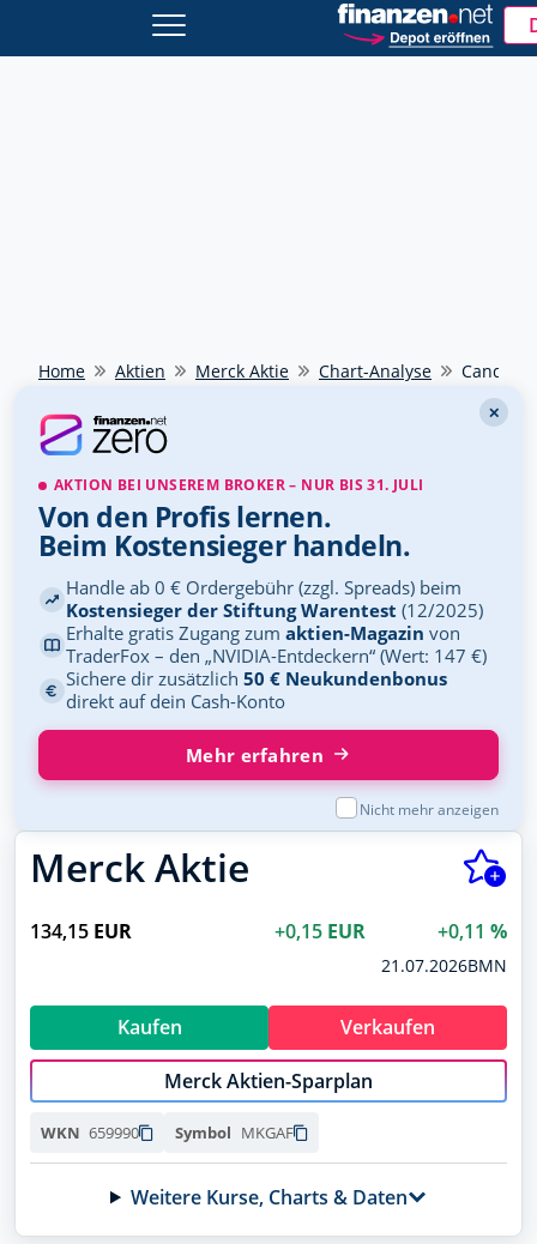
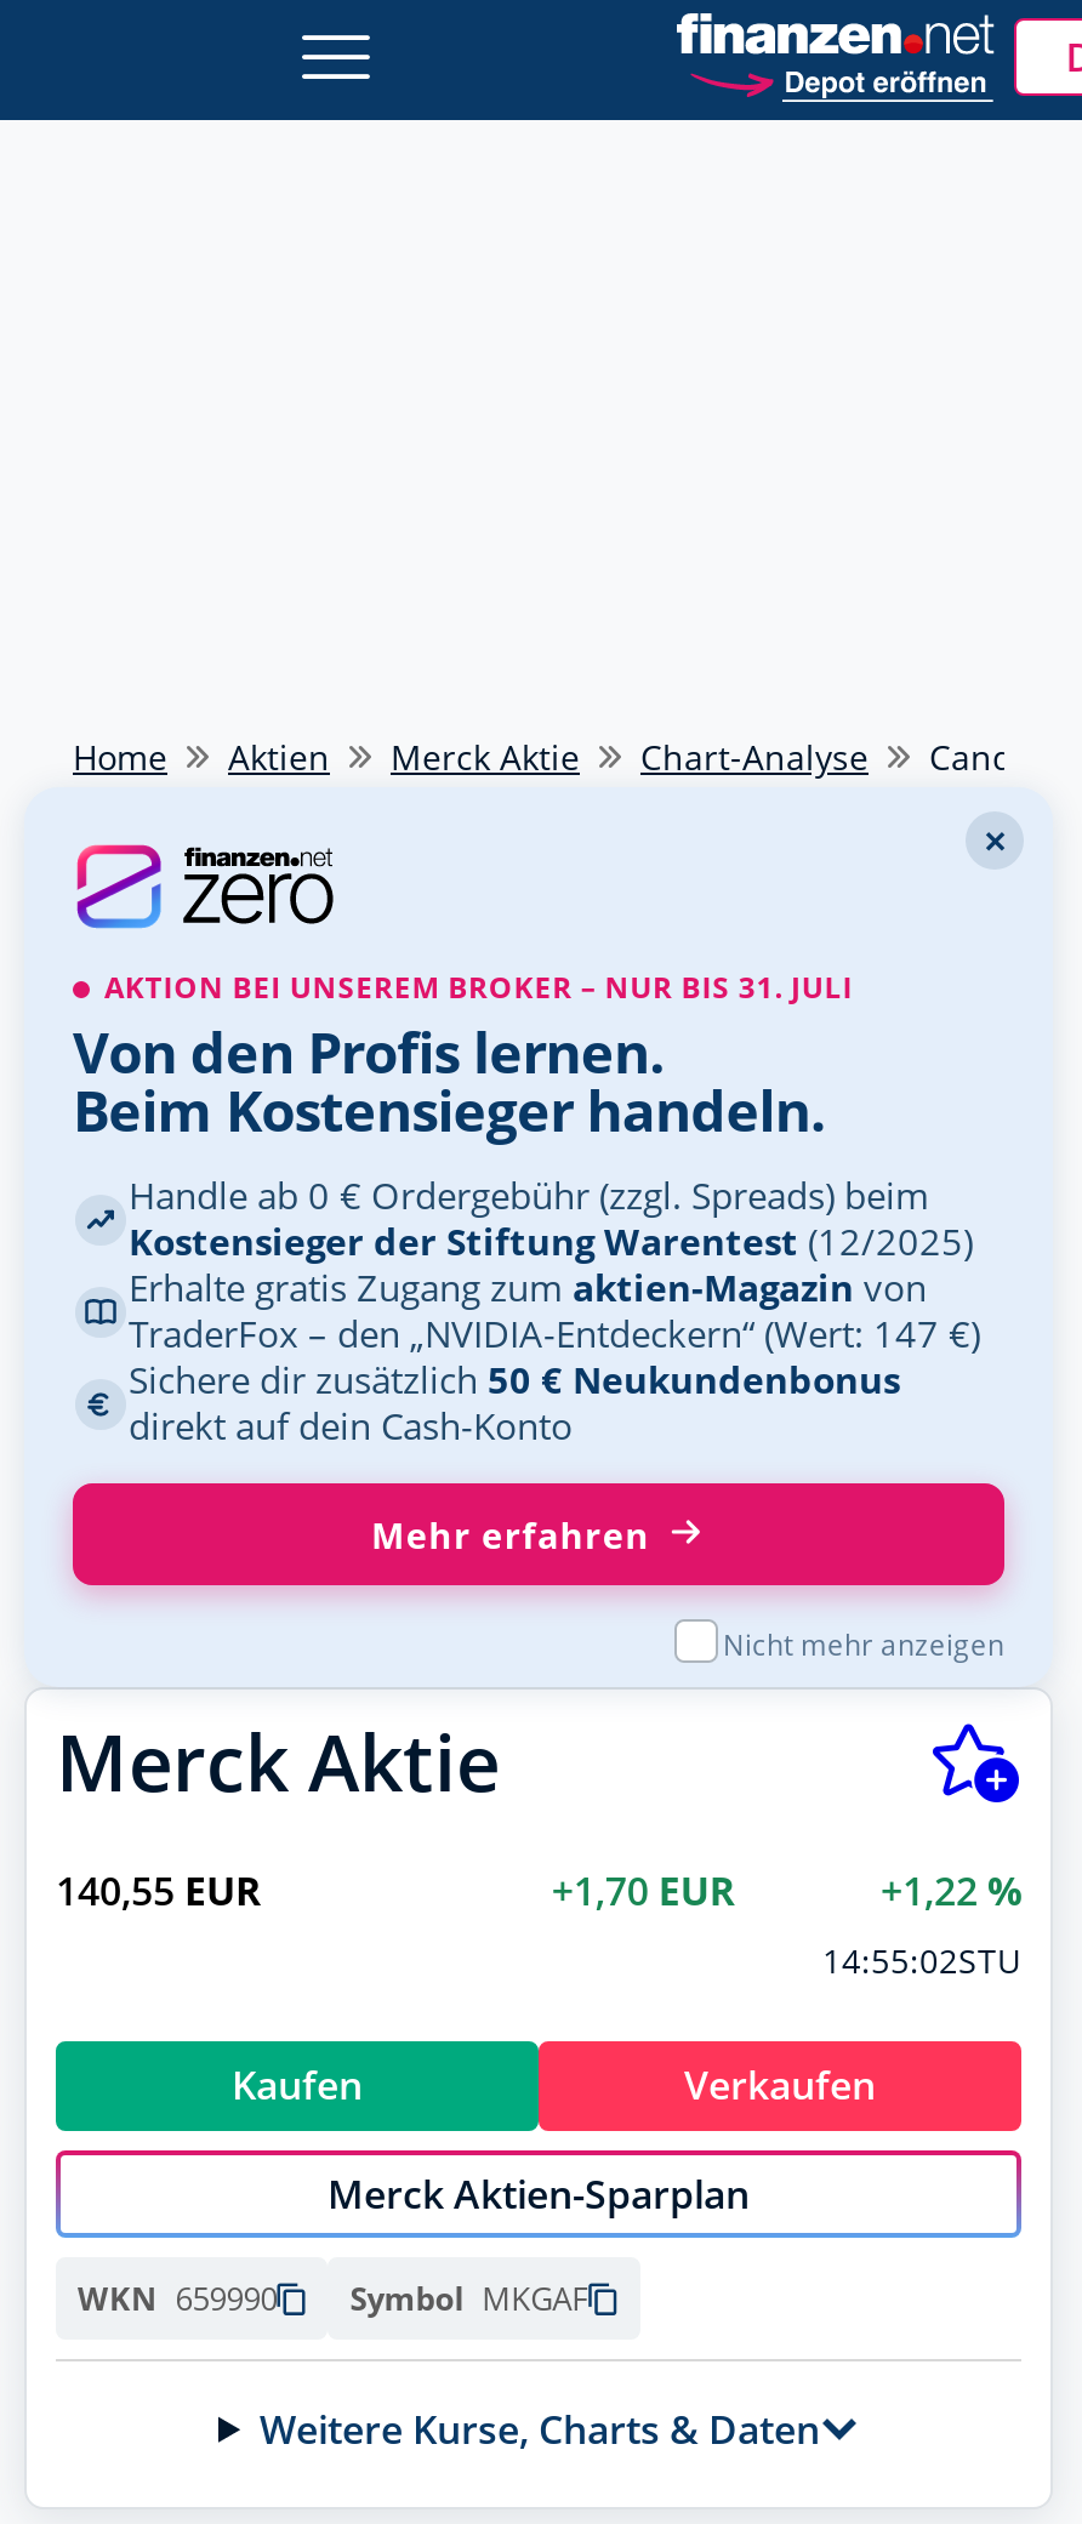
[30,918,507,977] 134,15 EUR | +0,15 EUR | +0,11 % | 21.07.2026BMN -> [56,1864,1021,1983] 140,55 EUR | +1,70 EUR | +1,22 % | 14:55:02STU

